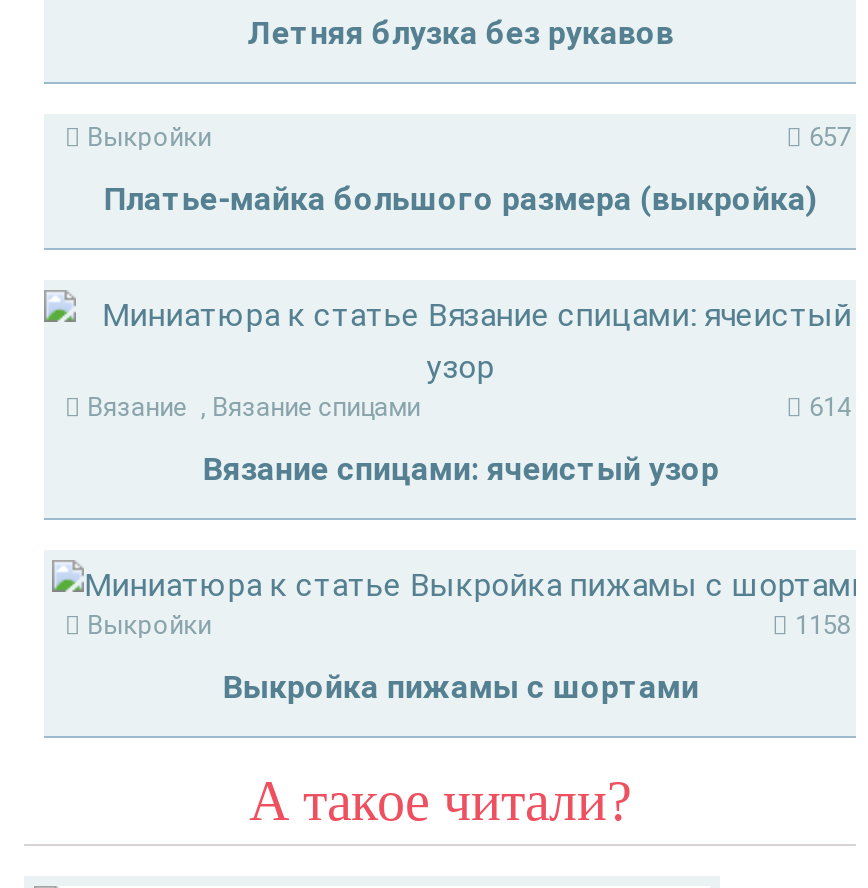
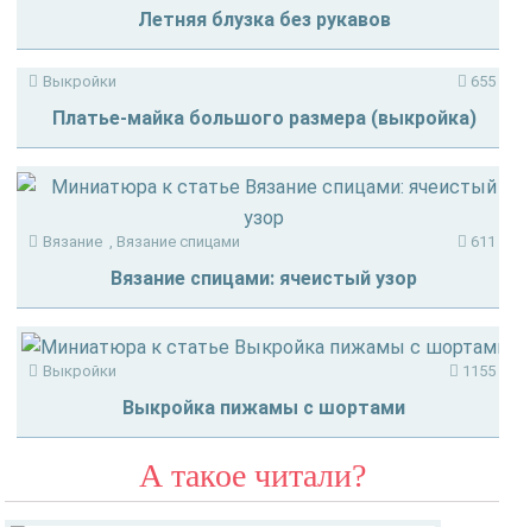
[809,122,851,152] 657 -> [471,72,496,90] 655
[809,392,851,422] 614 -> [471,233,496,250] 611
[795,610,851,640] 1158 -> [463,362,496,380] 1155

